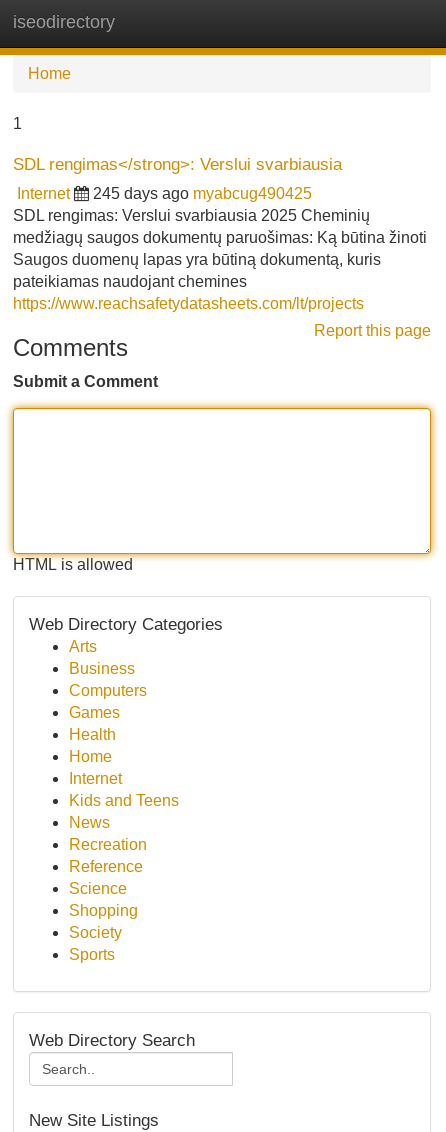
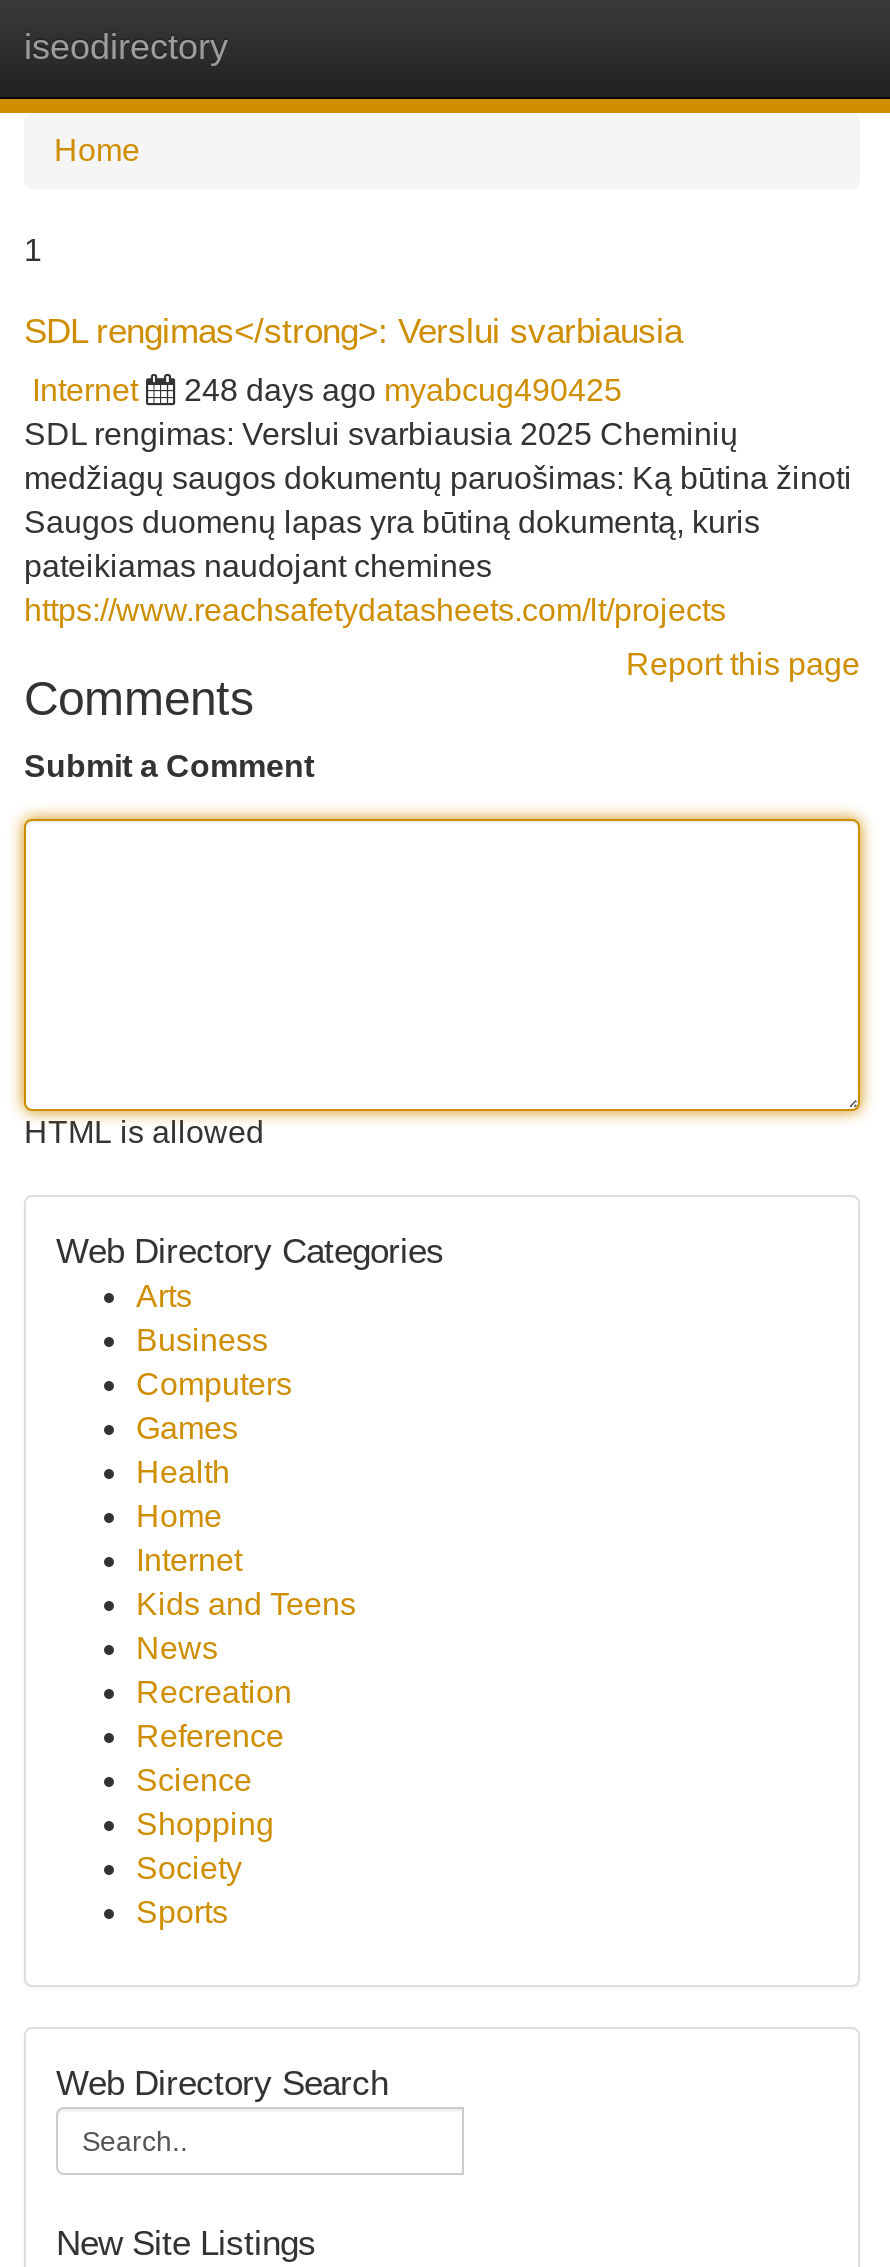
[93,185,312,202] 245 days ago myabcug490425 -> [184,373,622,407] 248 days ago myabcug490425

